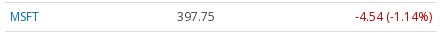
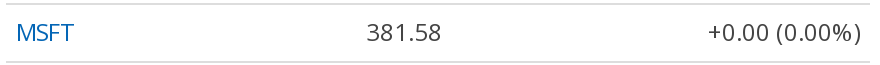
[177,8,215,25] 397.75 -> [366,16,442,50] 381.58
[355,8,432,25] -4.54 (-1.14%) -> [708,16,860,50] +0.00 (0.00%)

